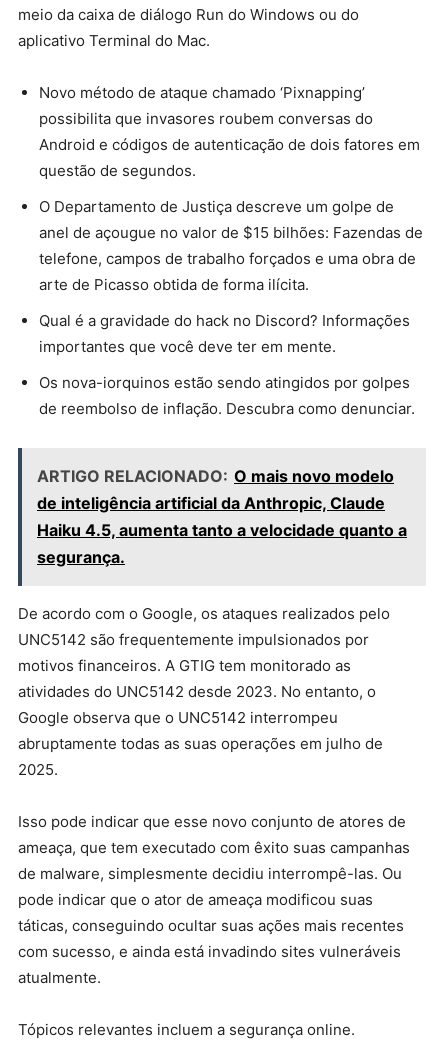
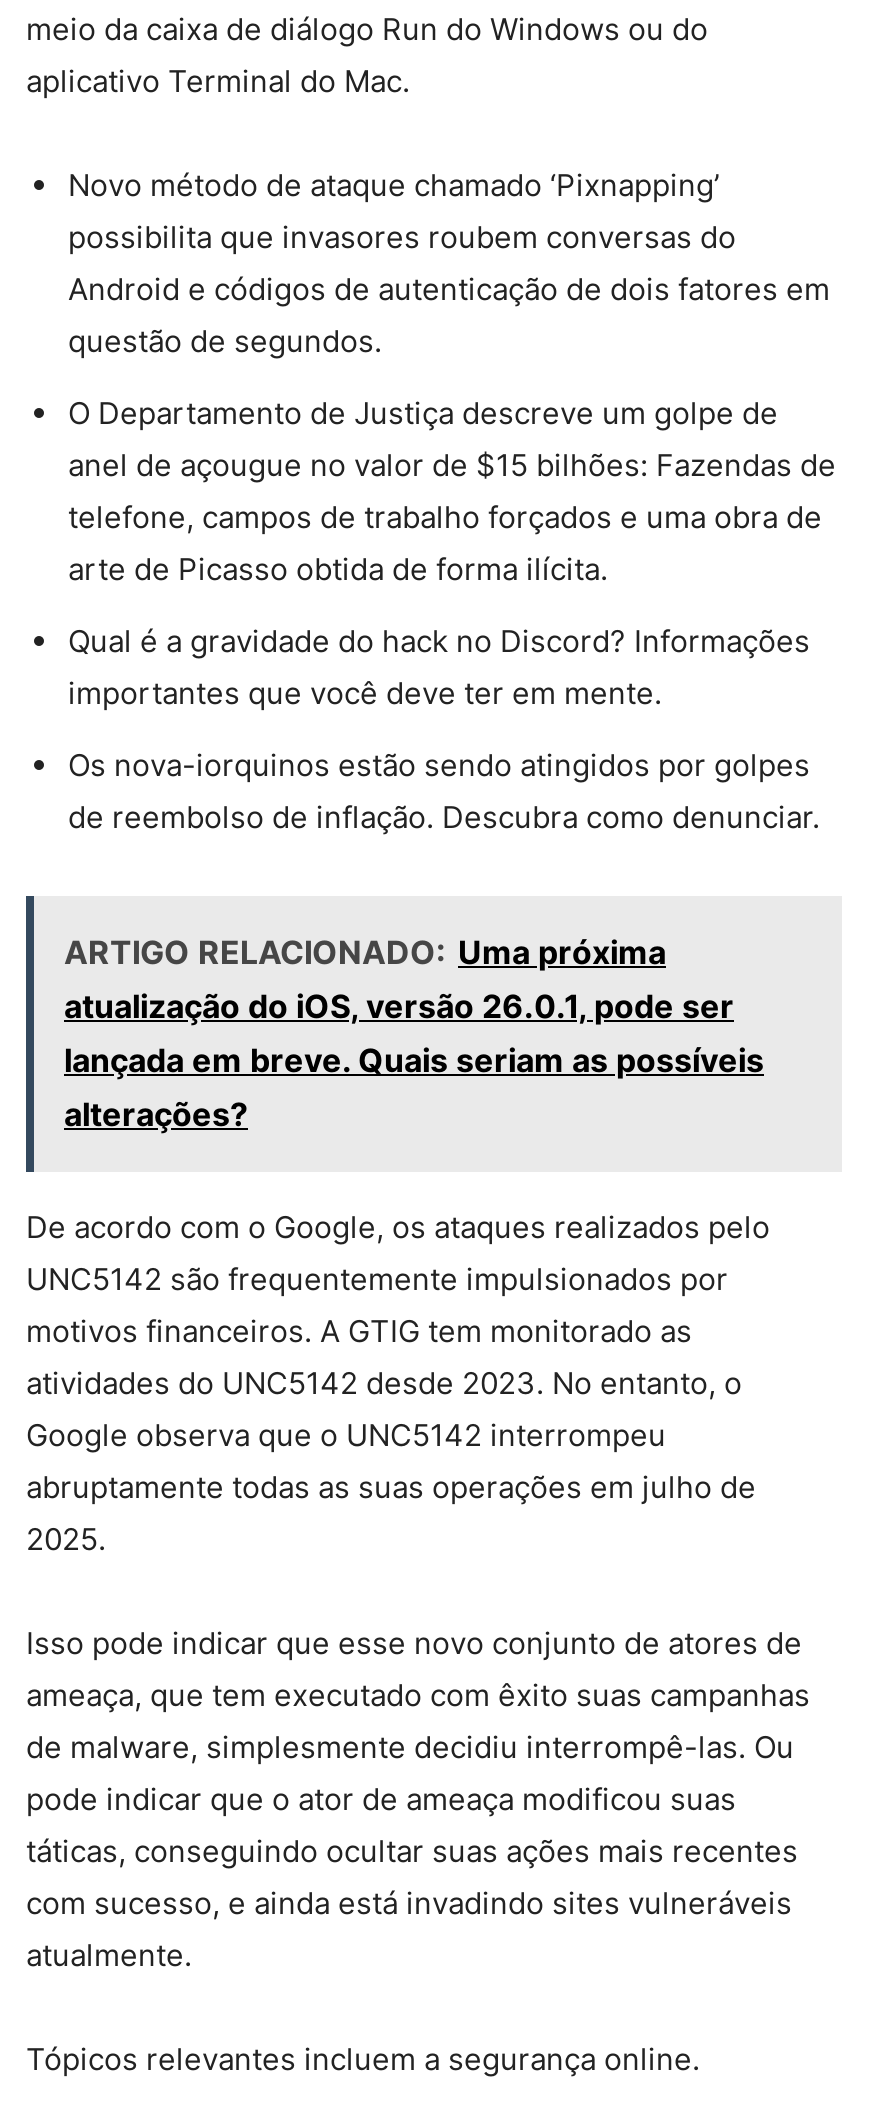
[37,466,407,567] ARTIGO RELACIONADO: O mais novo modelo | de inteligência artificial da Anthropic, Claude | Haiku 4.5, aumenta tanto a velocidade quanto a | segurança. -> [64,932,764,1134] ARTIGO RELACIONADO: Uma próxima | atualização do iOS, versão 26.0.1, pode ser | lançada em breve. Quais seriam as possíveis | alterações?

